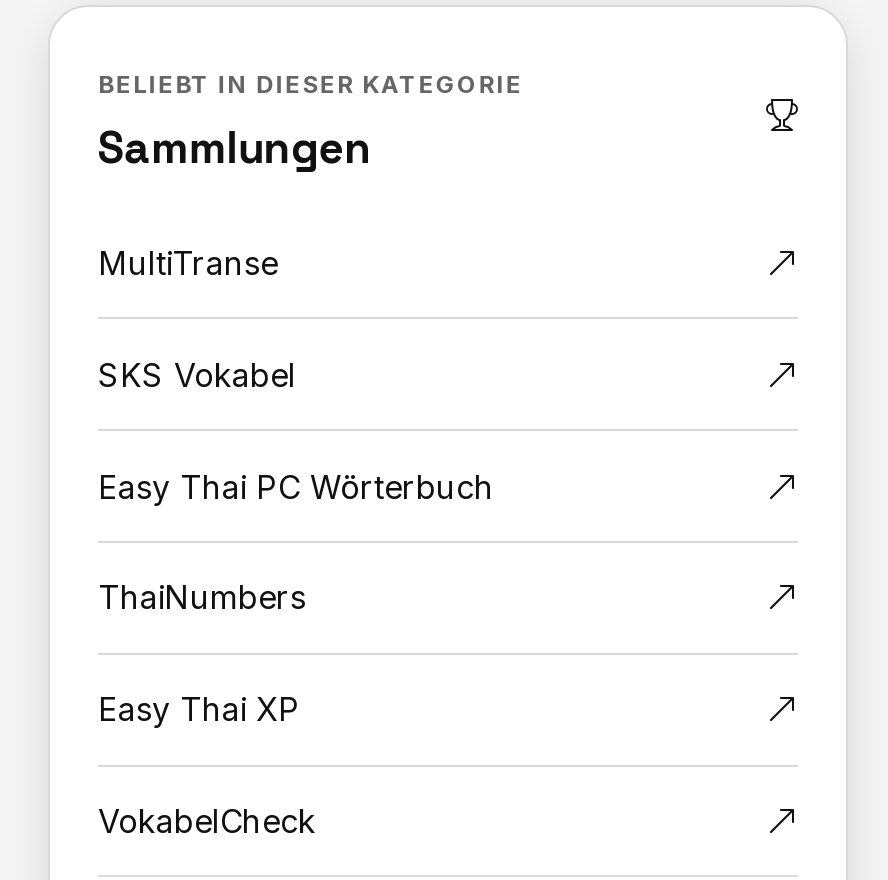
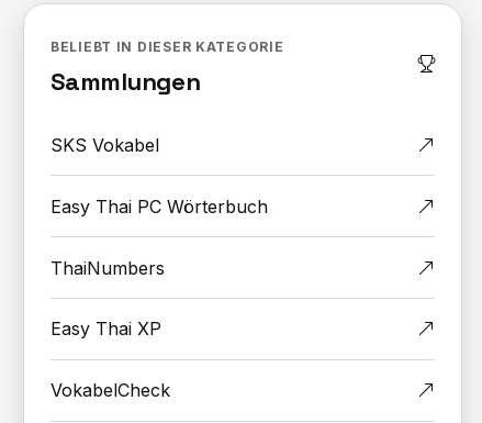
[98,243,278,283] MultiTranse -> none

